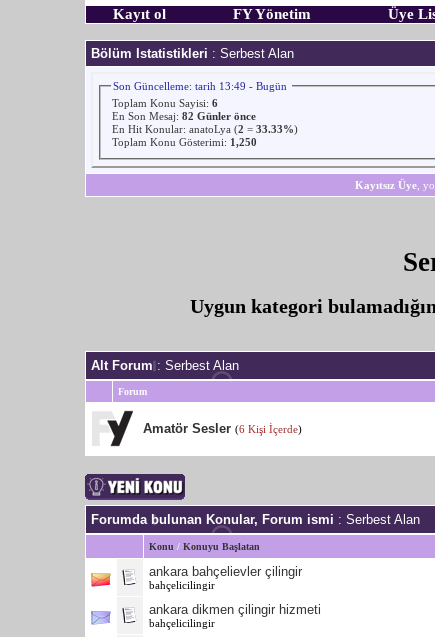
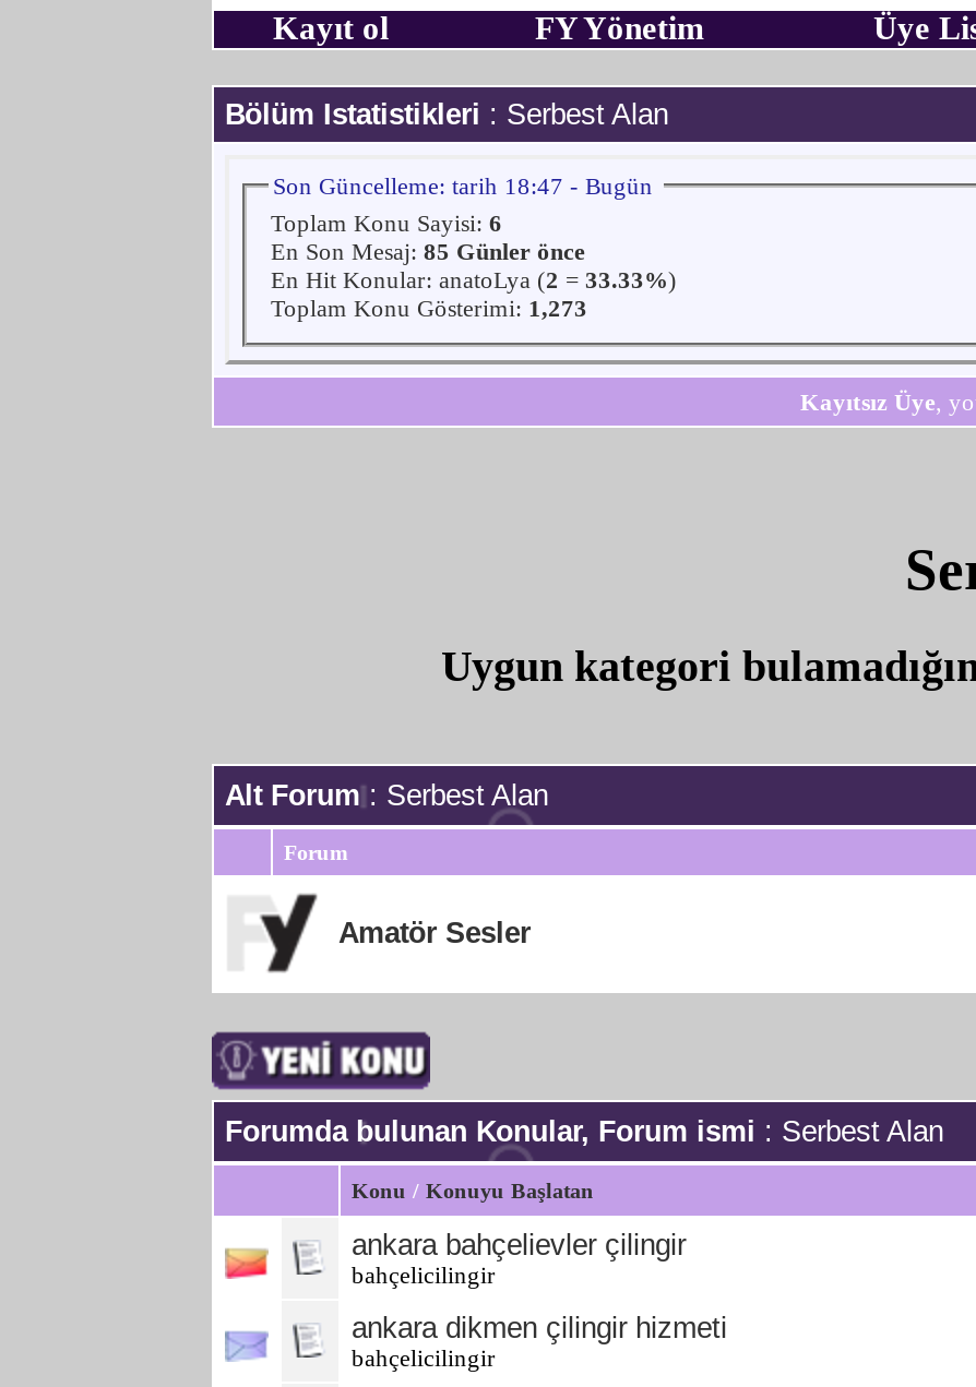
[113,80,290,92] Son Güncelleme: tarih 13:49 - Bugün -> [273,172,659,198] Son Güncelleme: tarih 18:47 - Bugün
[112,110,256,122] En Son Mesaj: 82 Günler önce -> [271,239,585,265] En Son Mesaj: 85 Günler önce
[112,136,257,148] Toplam Konu Gösterimi: 1,250 -> [271,295,587,321] Toplam Konu Gösterimi: 1,273
[143,421,302,436] Amatör Sesler (6 Kişi İçerde) -> [338,917,531,949] Amatör Sesler

